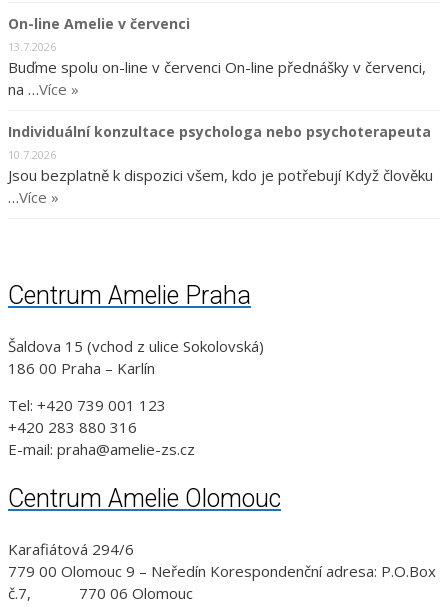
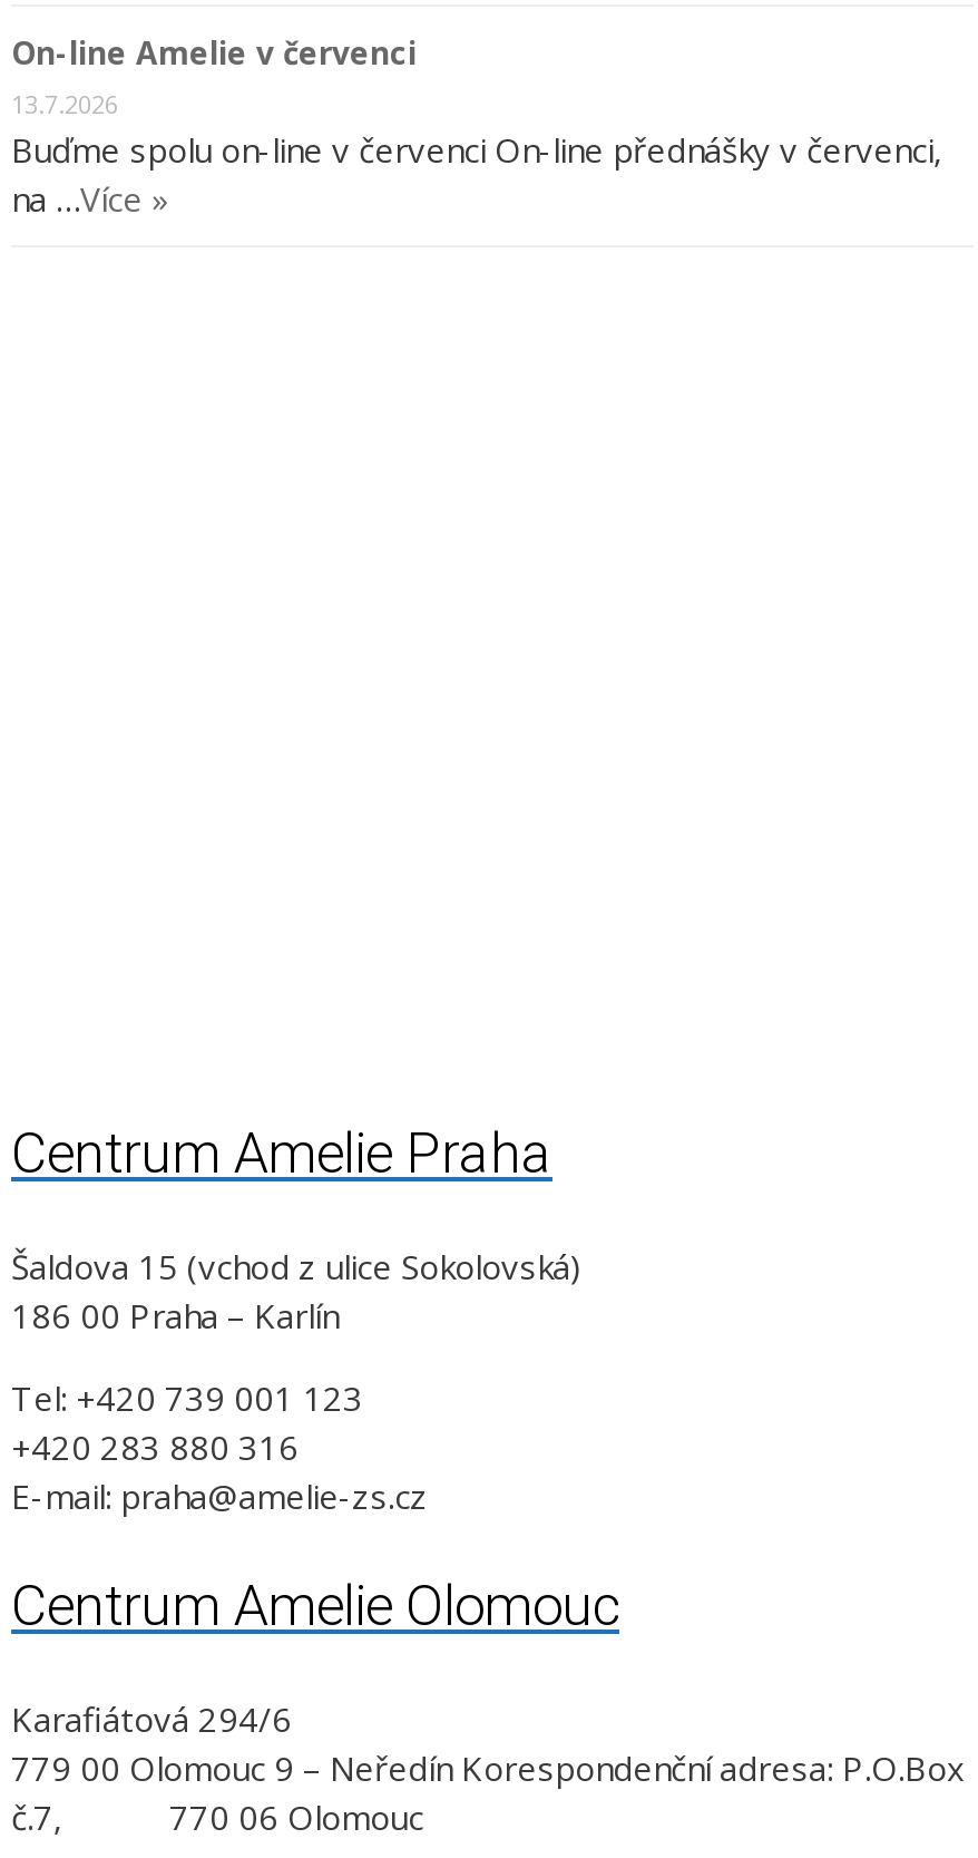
[8,122,433,207] Individuální konzultace psychologa nebo psychoterapeuta | 10.7.2026 | Jsou bezplatně k dispozici všem, kdo je potřebují Když člověku | …Více » -> none

